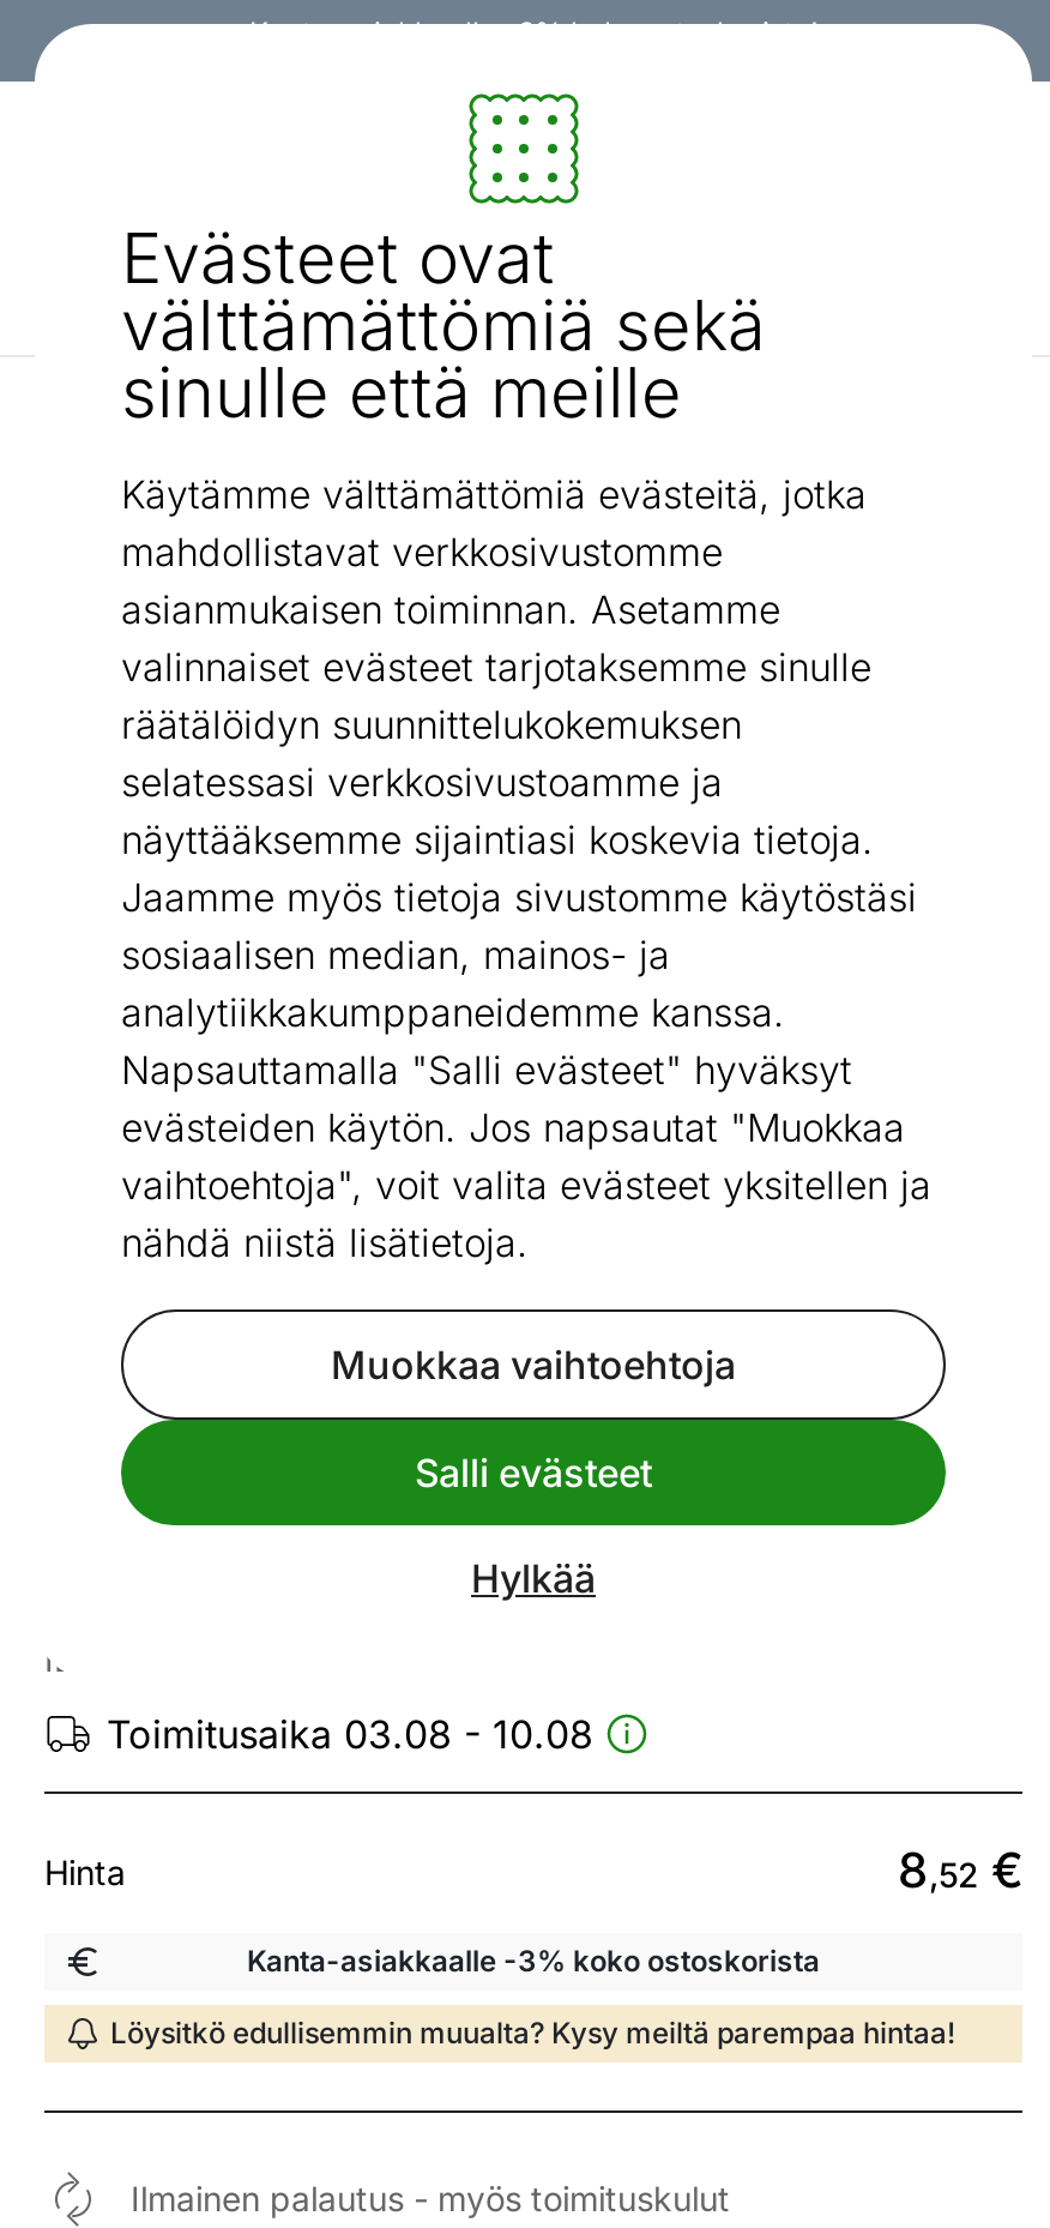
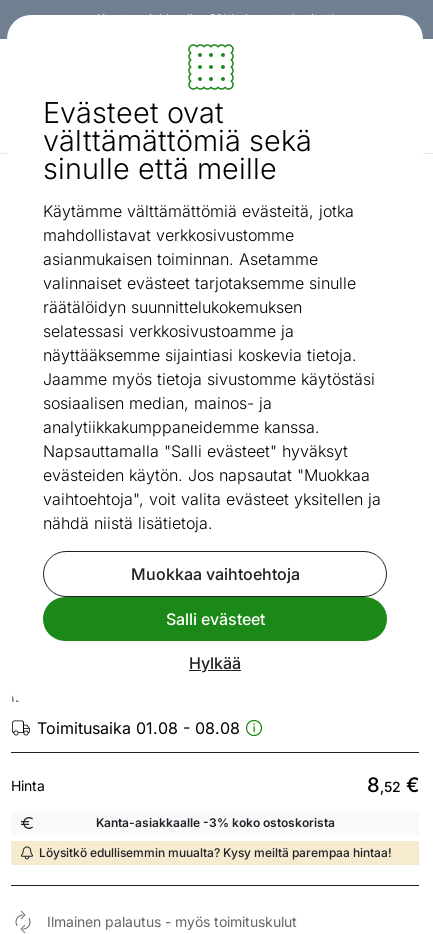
[107,1709,593,1757] Toimitusaika 03.08 - 10.08 -> [37,718,240,738] Toimitusaika 01.08 - 08.08

